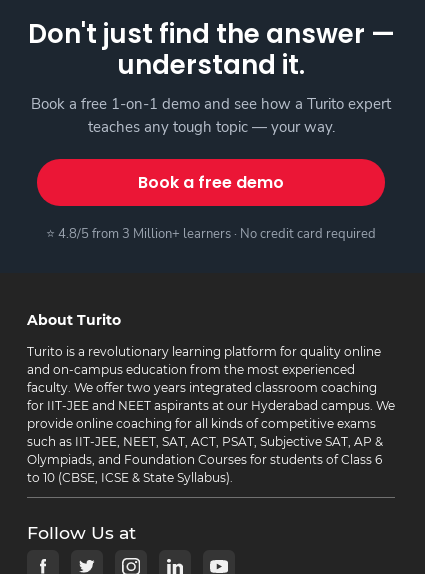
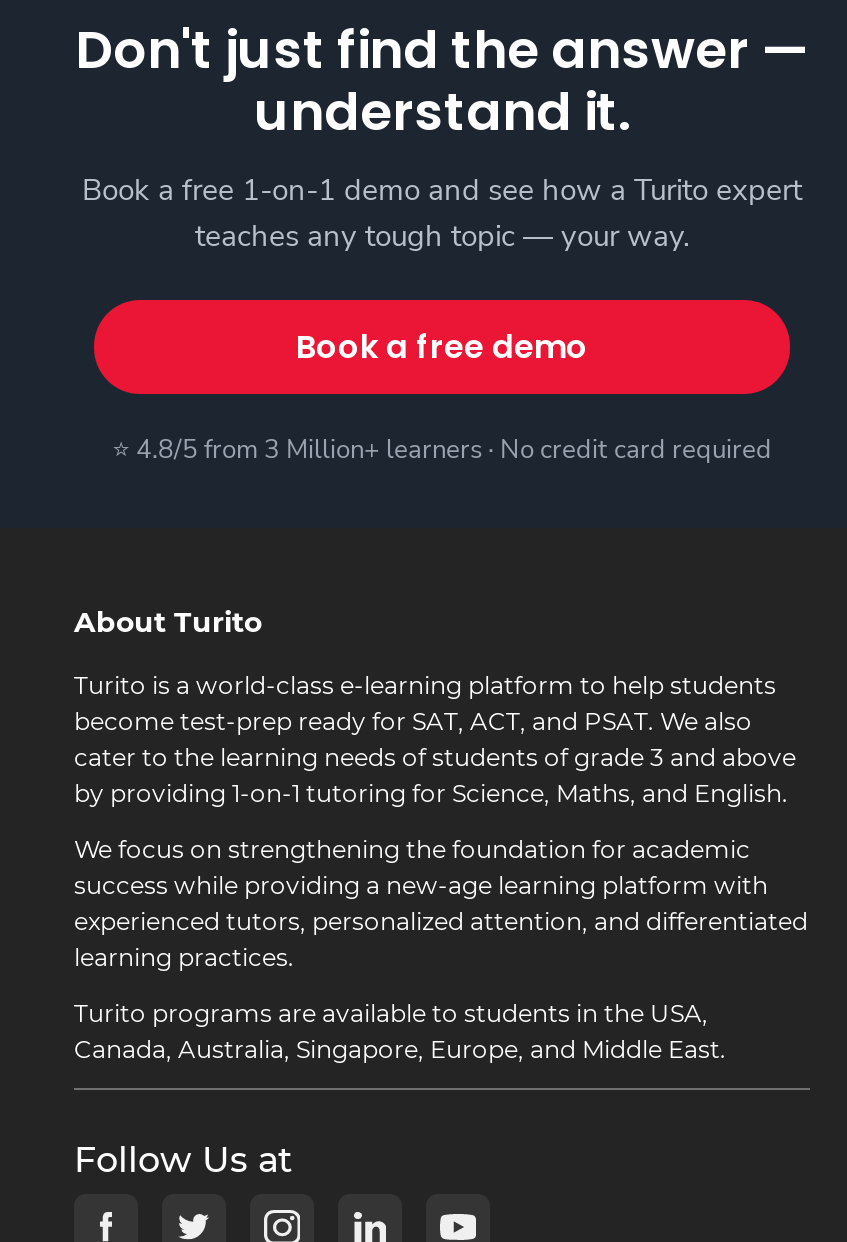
[27,344,395,485] Turito is a revolutionary learning platform for quality online | and on-campus education from the most experienced | faculty. We offer two years integrated classroom coaching | for IIT-JEE and NEET aspirants at our Hyderabad campus. We | provide online coaching for all kinds of competitive exams | such as IIT-JEE, NEET, SAT, ACT, PSAT, Subjective SAT, AP & | Olympiads, and Foundation Courses for students of Class 6 | to 10 (CBSE, ICSE & State Syllabus). -> [74,671,808,1065] Turito is a world-class e-learning platform to help students | become test-prep ready for SAT, ACT, and PSAT. We also | cater to the learning needs of students of grade 3 and above | by providing 1-on-1 tutoring for Science, Maths, and English. | We focus on strengthening the foundation for academic | success while providing a new-age learning platform with | experienced tutors, personalized attention, and differentiated | learning practices. | Turito programs are available to students in the USA, | Canada, Australia, Singapore, Europe, and Middle East.

